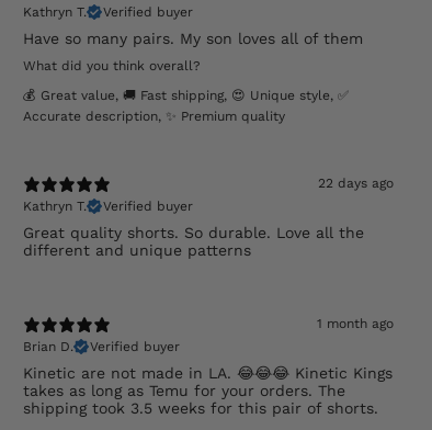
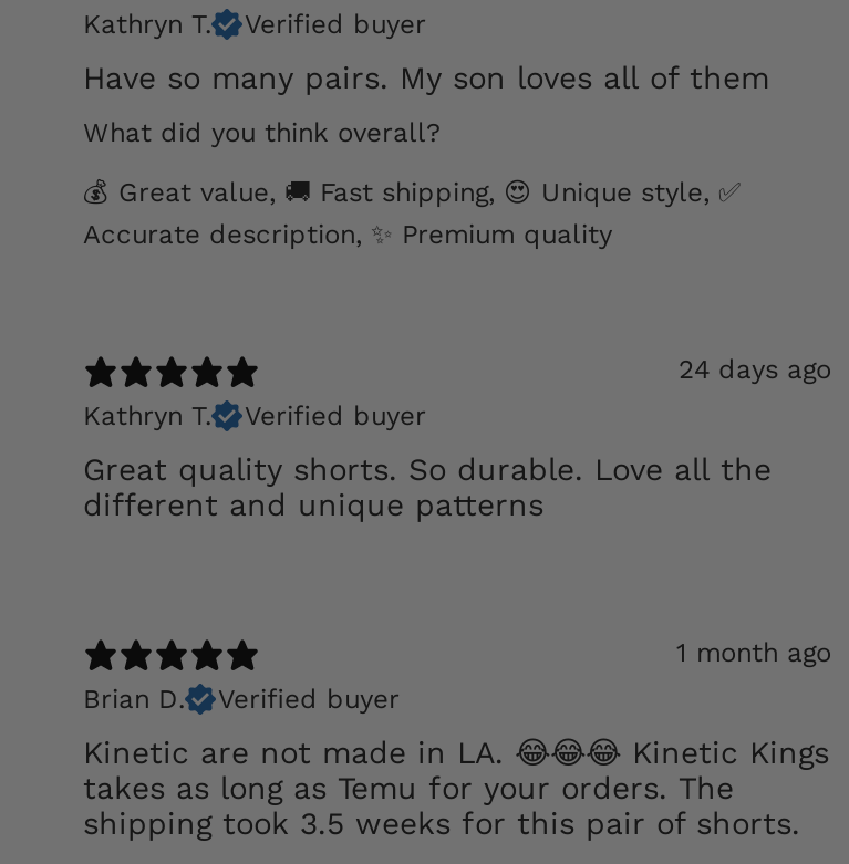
[318,175,394,190] 22 days ago -> [679,353,831,384] 24 days ago

